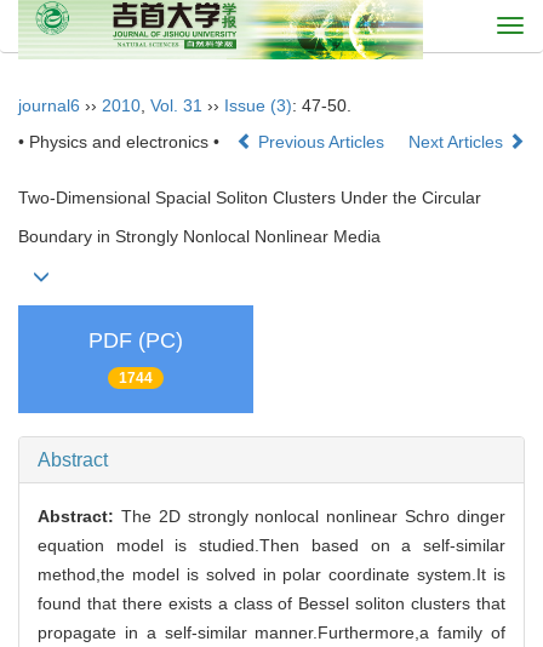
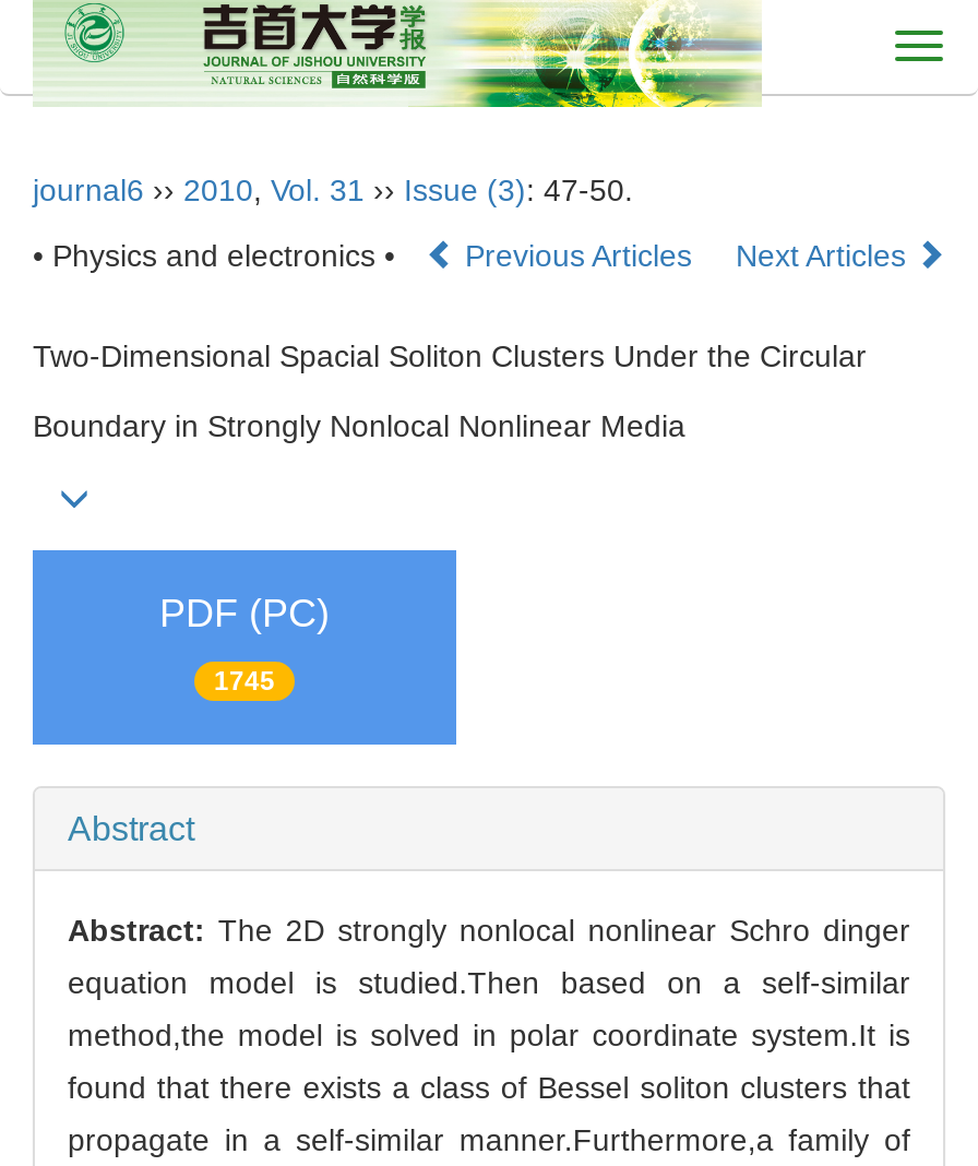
[119,370,153,387] 1744 -> [214,666,275,697] 1745

